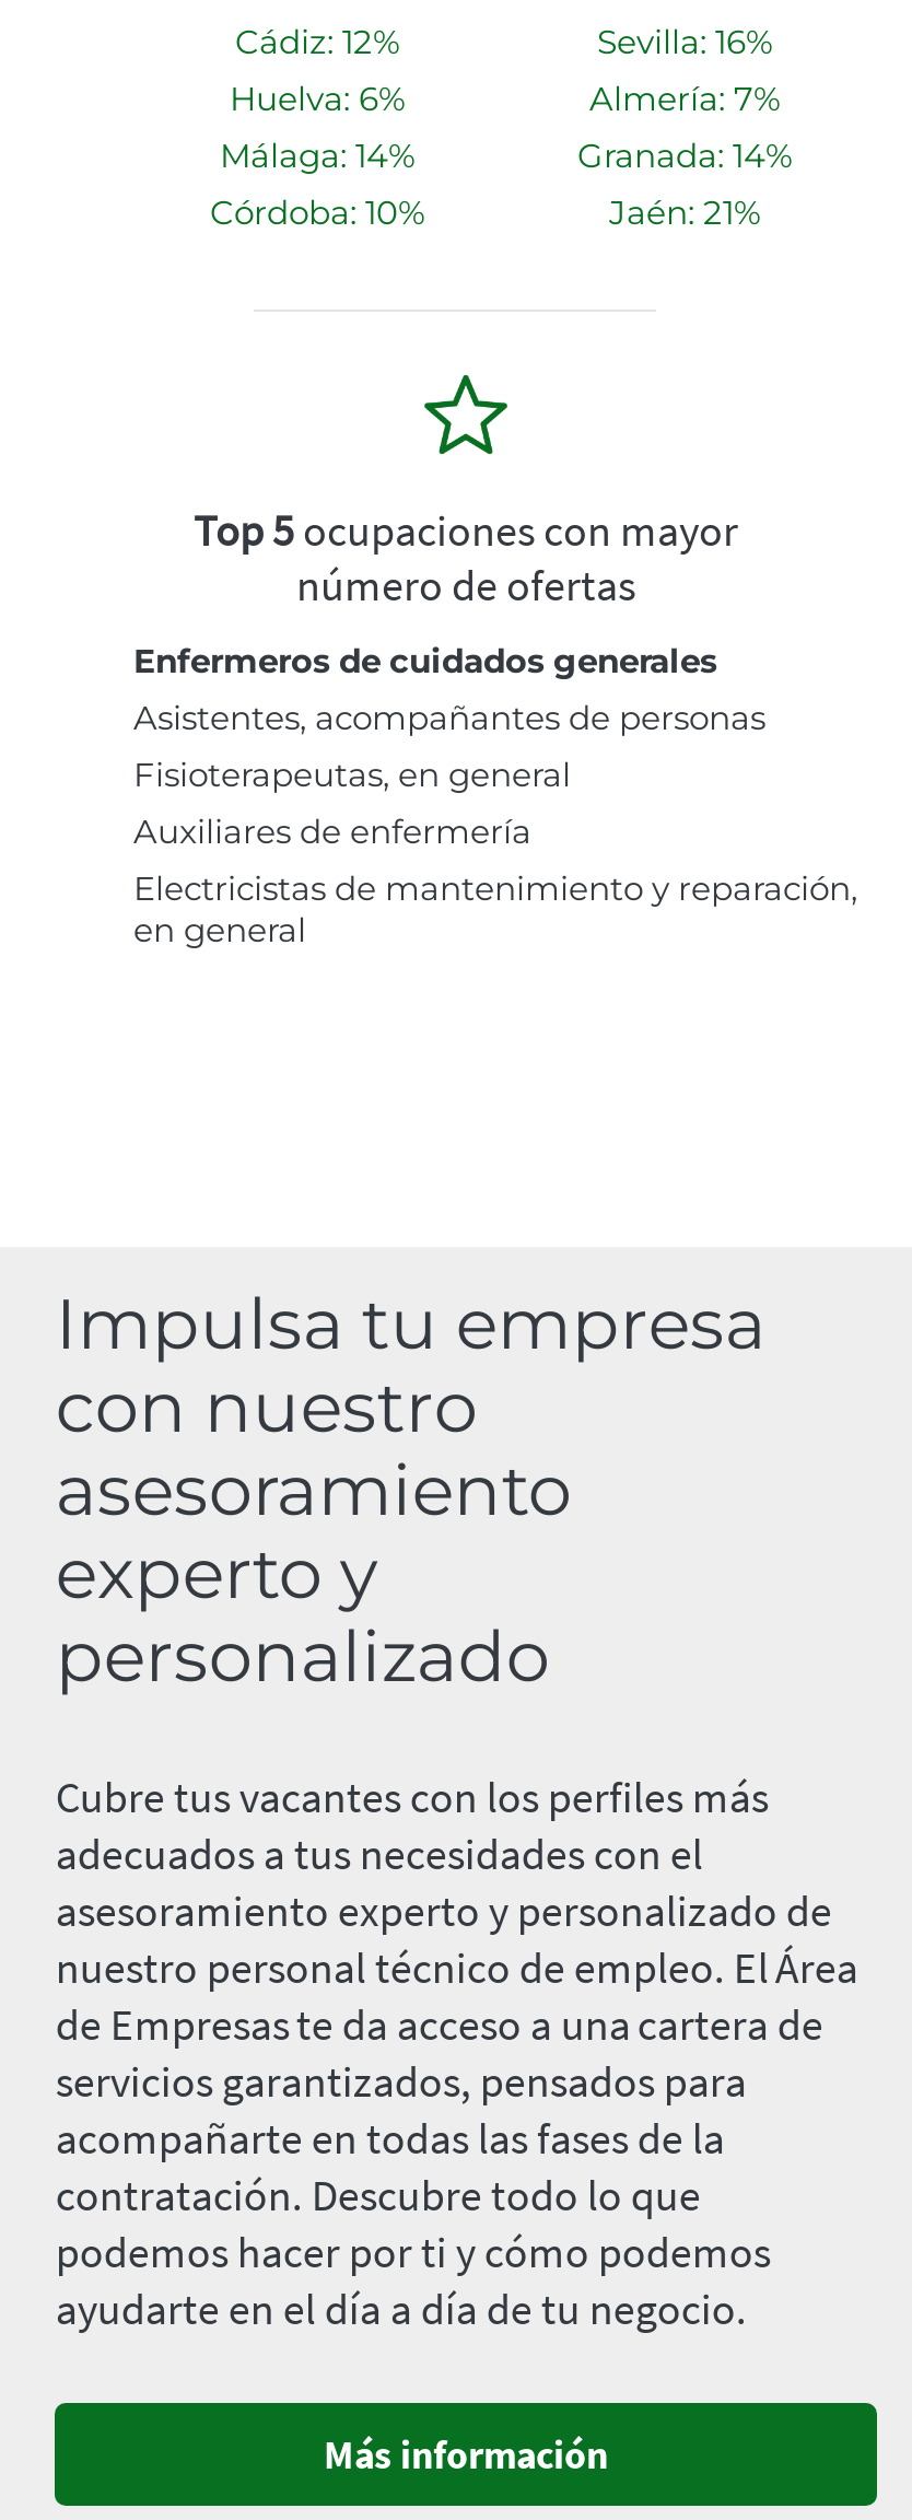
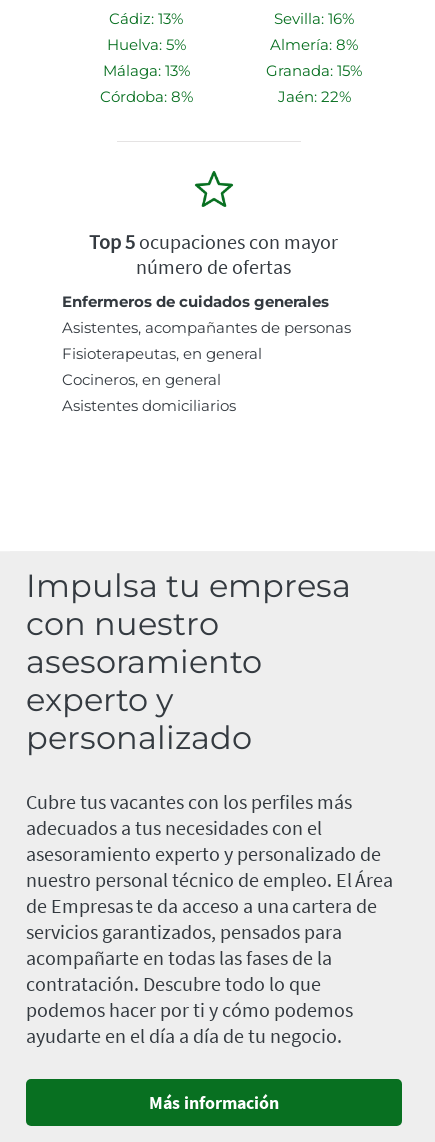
[235,20,399,62] Cádiz: 12% -> [109,9,183,28] Cádiz: 13%
[230,77,405,119] Huelva: 6% -> [106,35,185,54] Huelva: 5%
[589,77,780,119] Almería: 7% -> [270,35,358,54] Almería: 8%
[220,134,414,175] Málaga: 14% -> [102,61,189,80] Málaga: 13%
[577,134,792,175] Granada: 14% -> [266,61,362,80] Granada: 15%
[210,191,424,232] Córdoba: 10% -> [99,87,192,106] Córdoba: 8%
[609,191,760,232] Jaén: 21% -> [277,87,350,106] Jaén: 22%
[133,810,857,950] Auxiliares de enfermería | Electricistas de mantenimiento y reparación, | en general -> [62,370,236,415] Cocineros, en general | Asistentes domiciliarios

